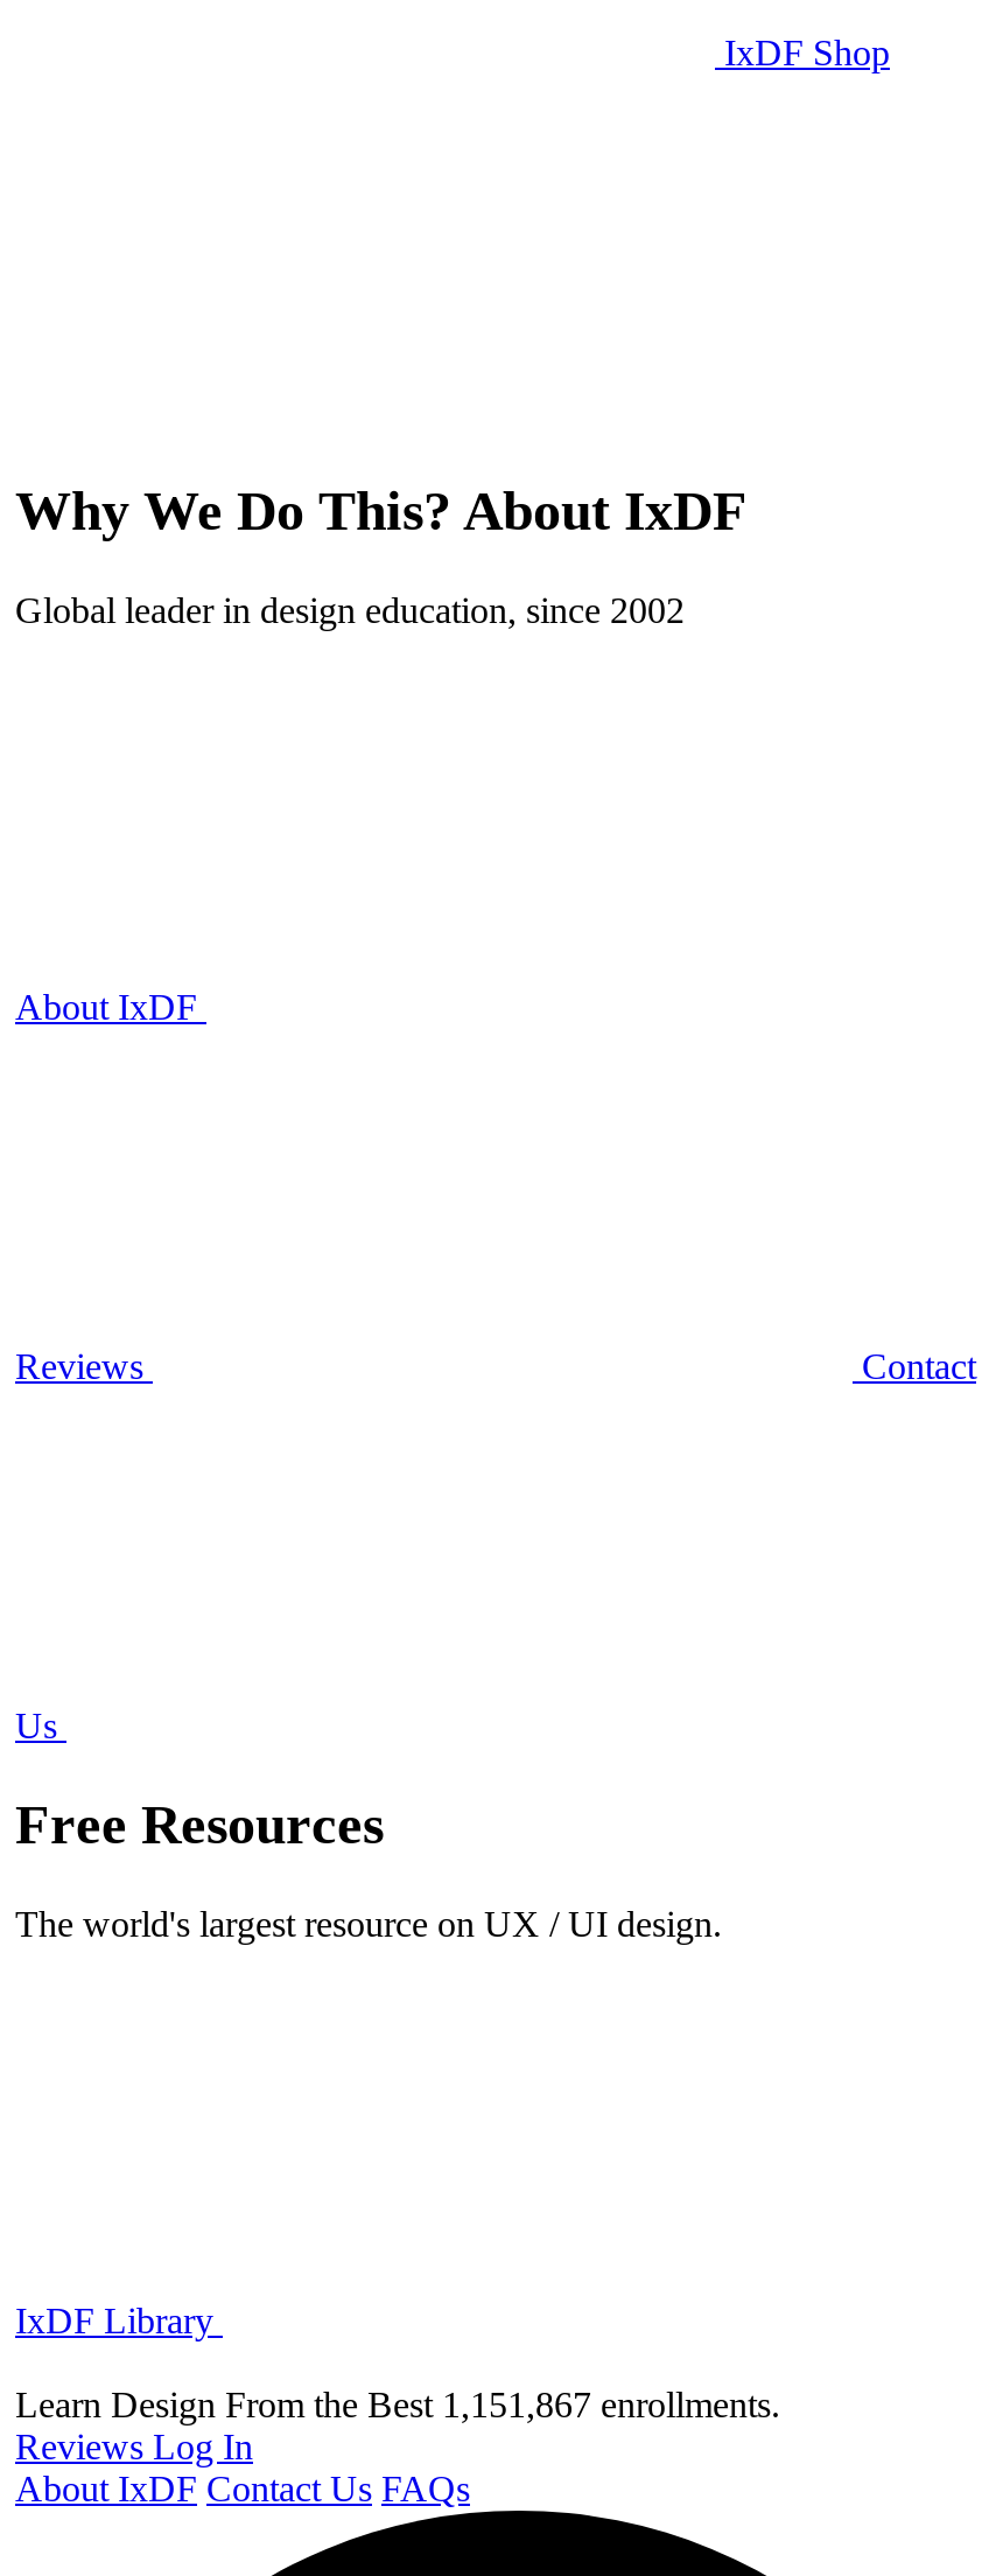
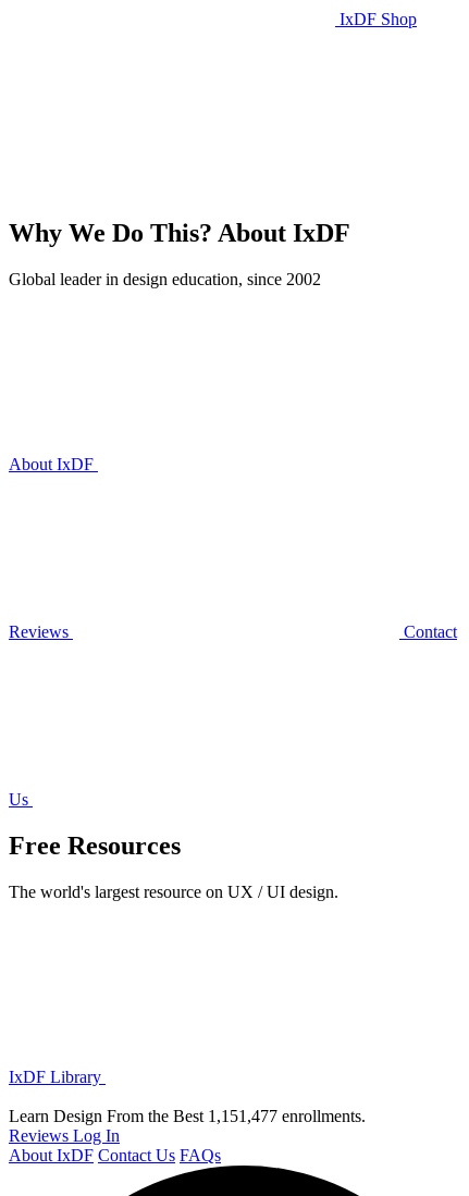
[15,2384,780,2424] Learn Design From the Best 1,151,867 enrollments. -> [9,1106,366,1125] Learn Design From the Best 1,151,477 enrollments.

